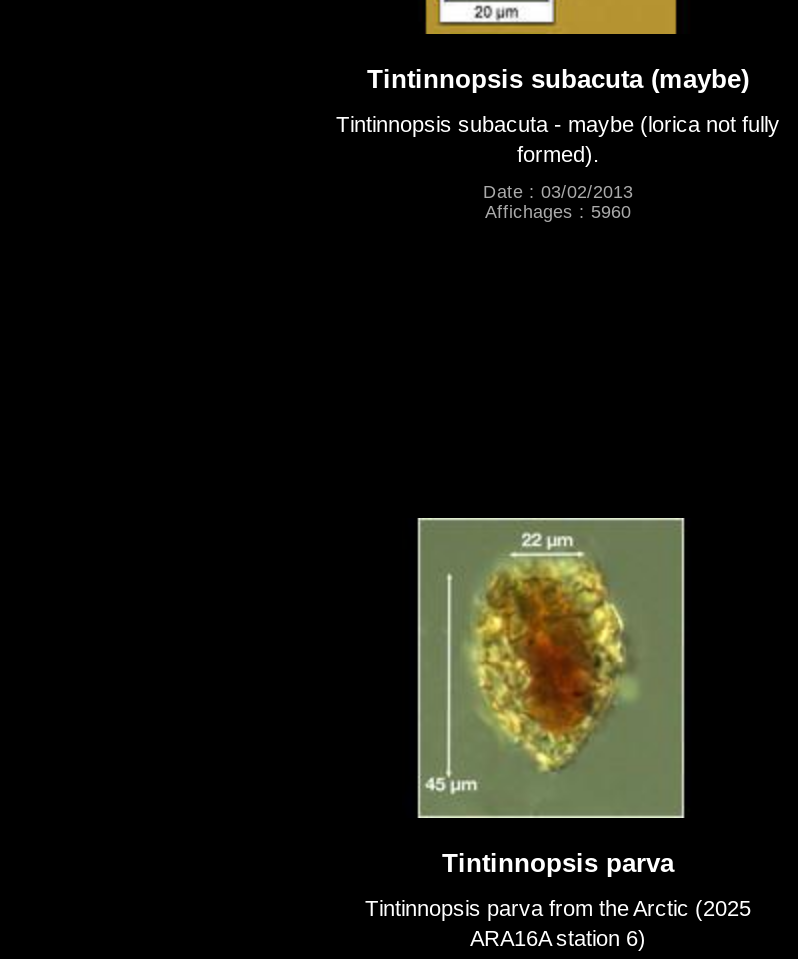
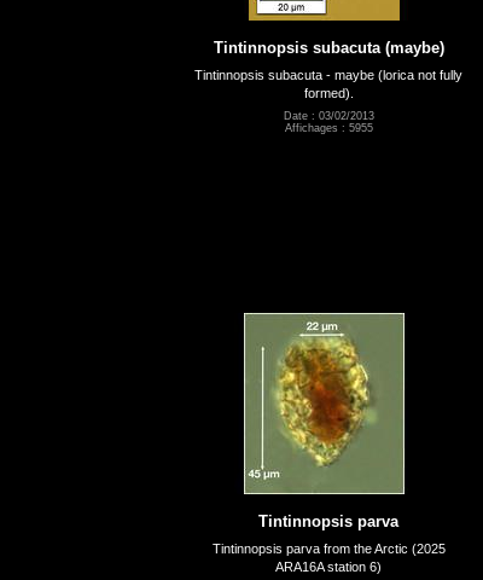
[485,203,631,223] Affichages : 5960 -> [284,122,373,134] Affichages : 5955

